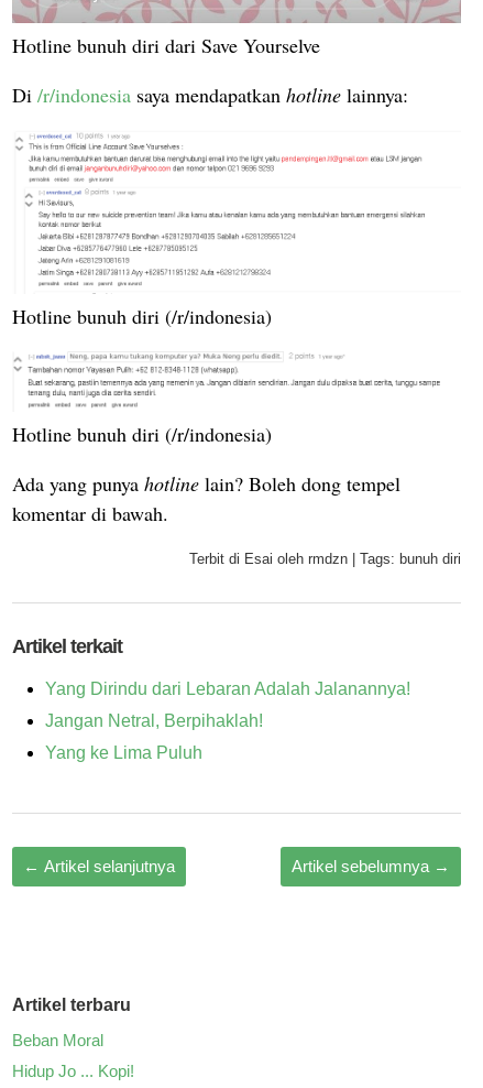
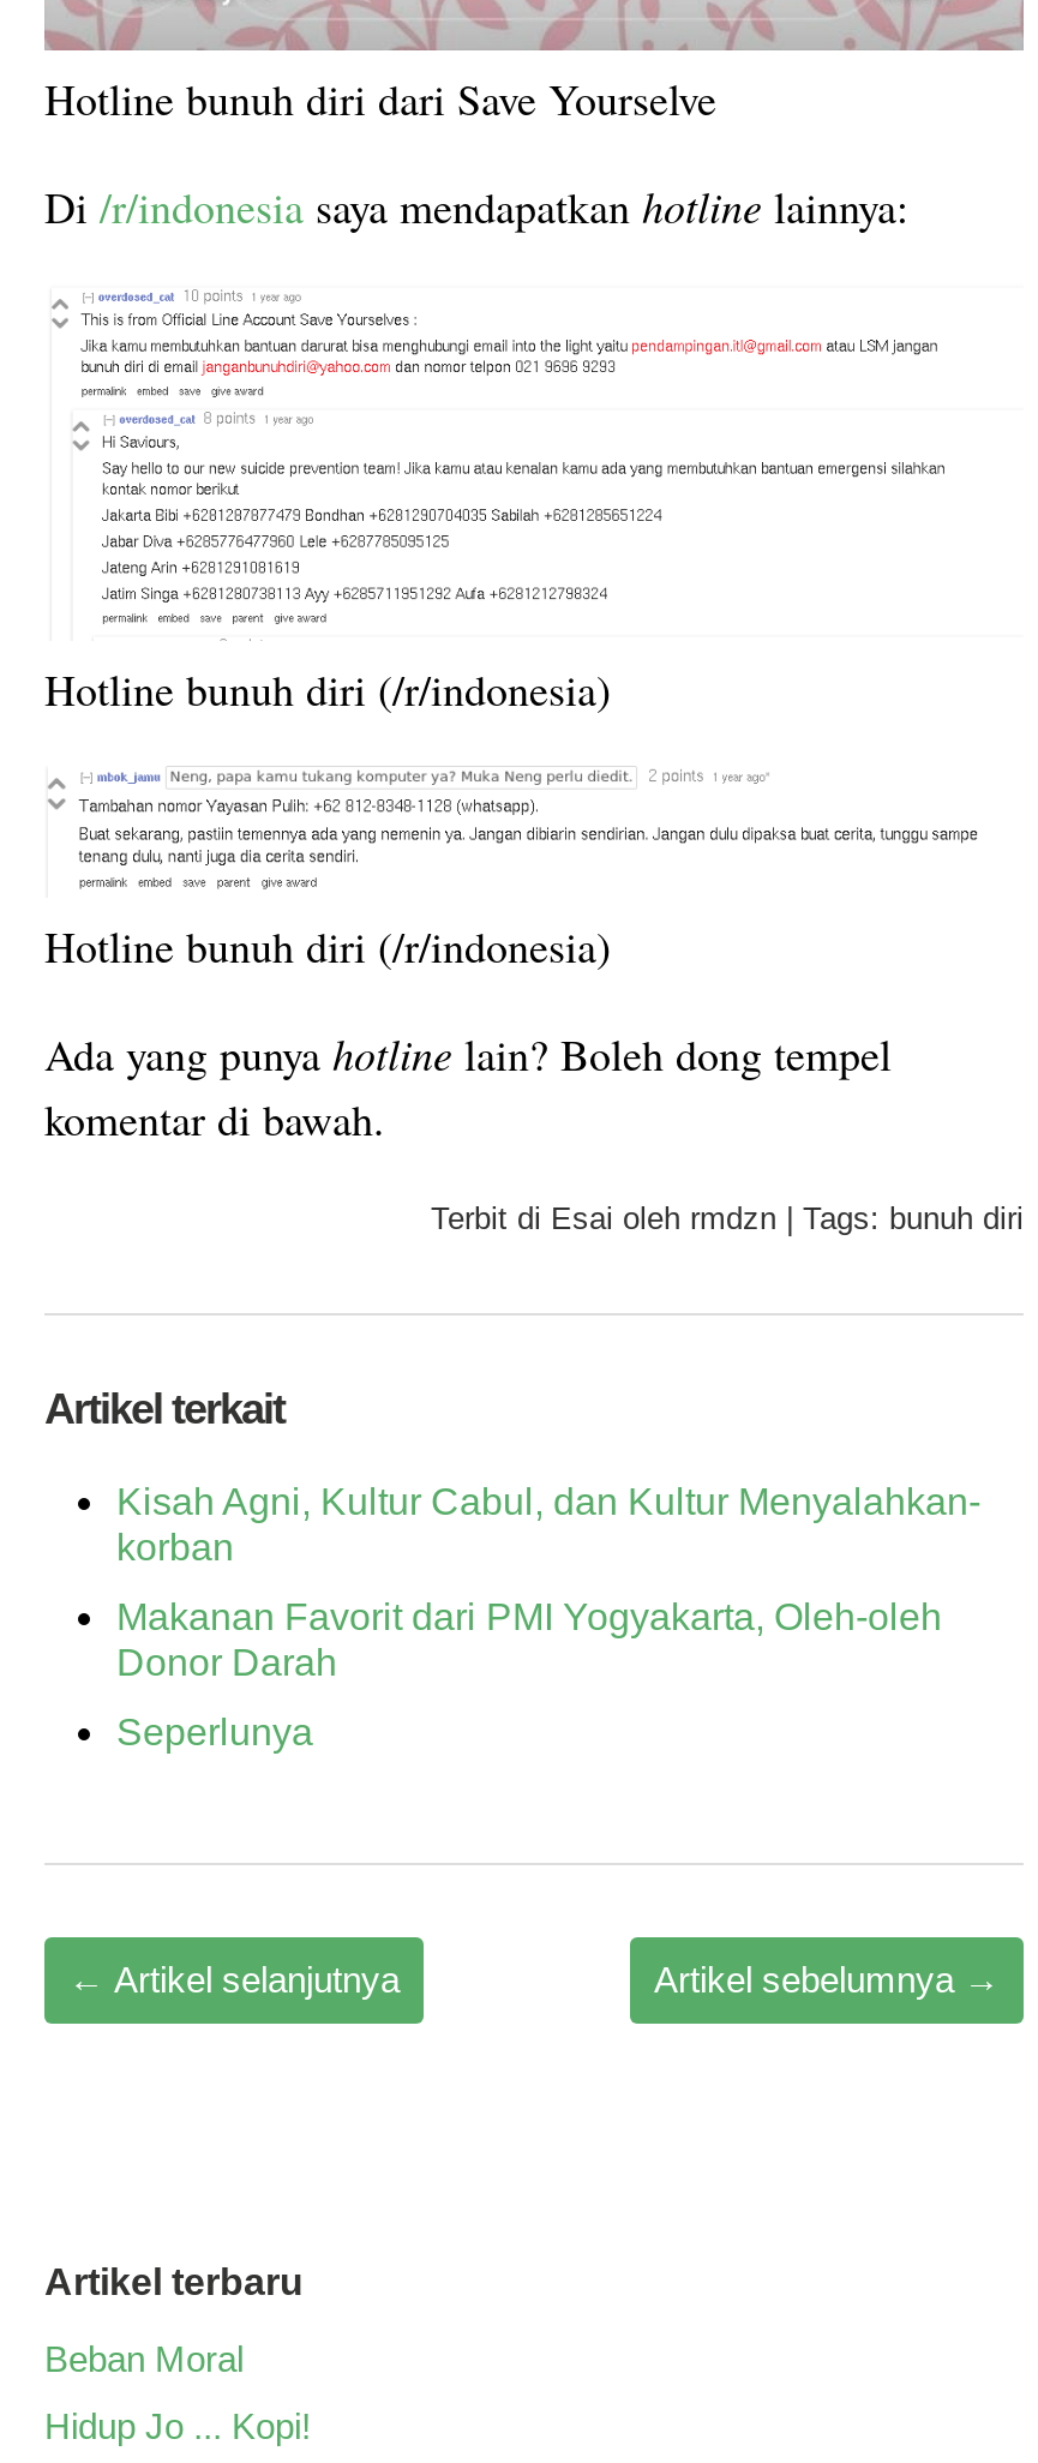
[45,679,410,698] Yang Dirindu dari Lebaran Adalah Jalanannya! -> [116,1481,980,1568] Kisah Agni, Kultur Cabul, dan Kultur Menyalahkan- | korban
[45,711,263,730] Jangan Netral, Berpihaklah! -> [116,1596,942,1683] Makanan Favorit dari PMI Yogyakarta, Oleh-oleh | Donor Darah
[45,743,202,762] Yang ke Lima Puluh -> [116,1712,313,1752] Seperlunya

